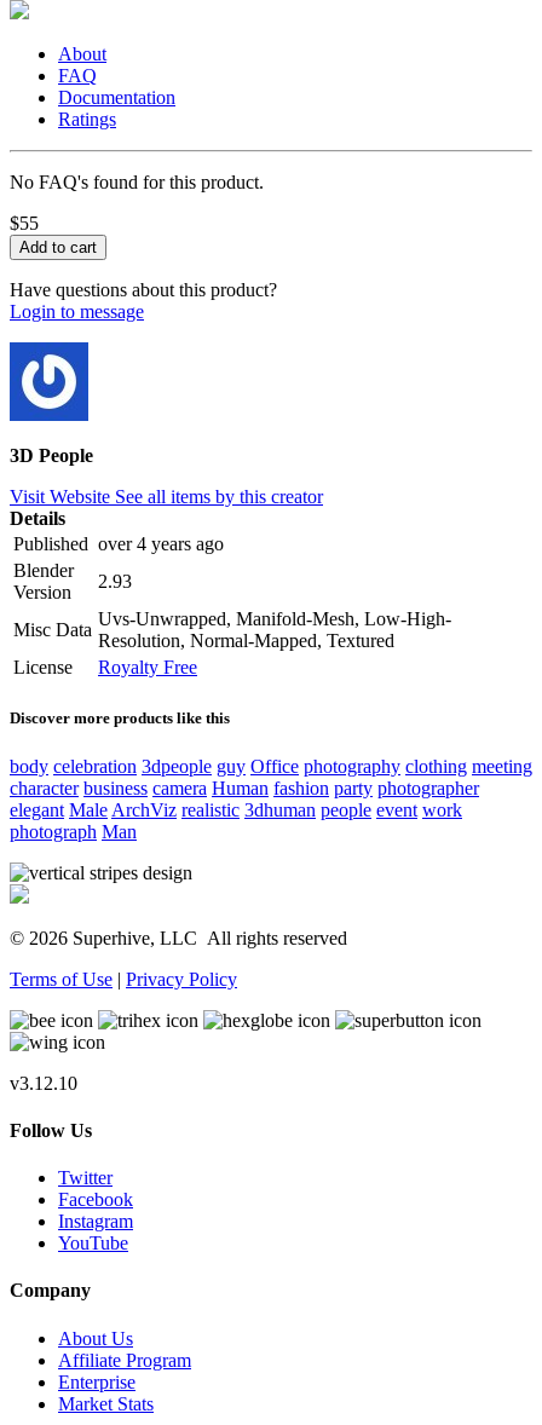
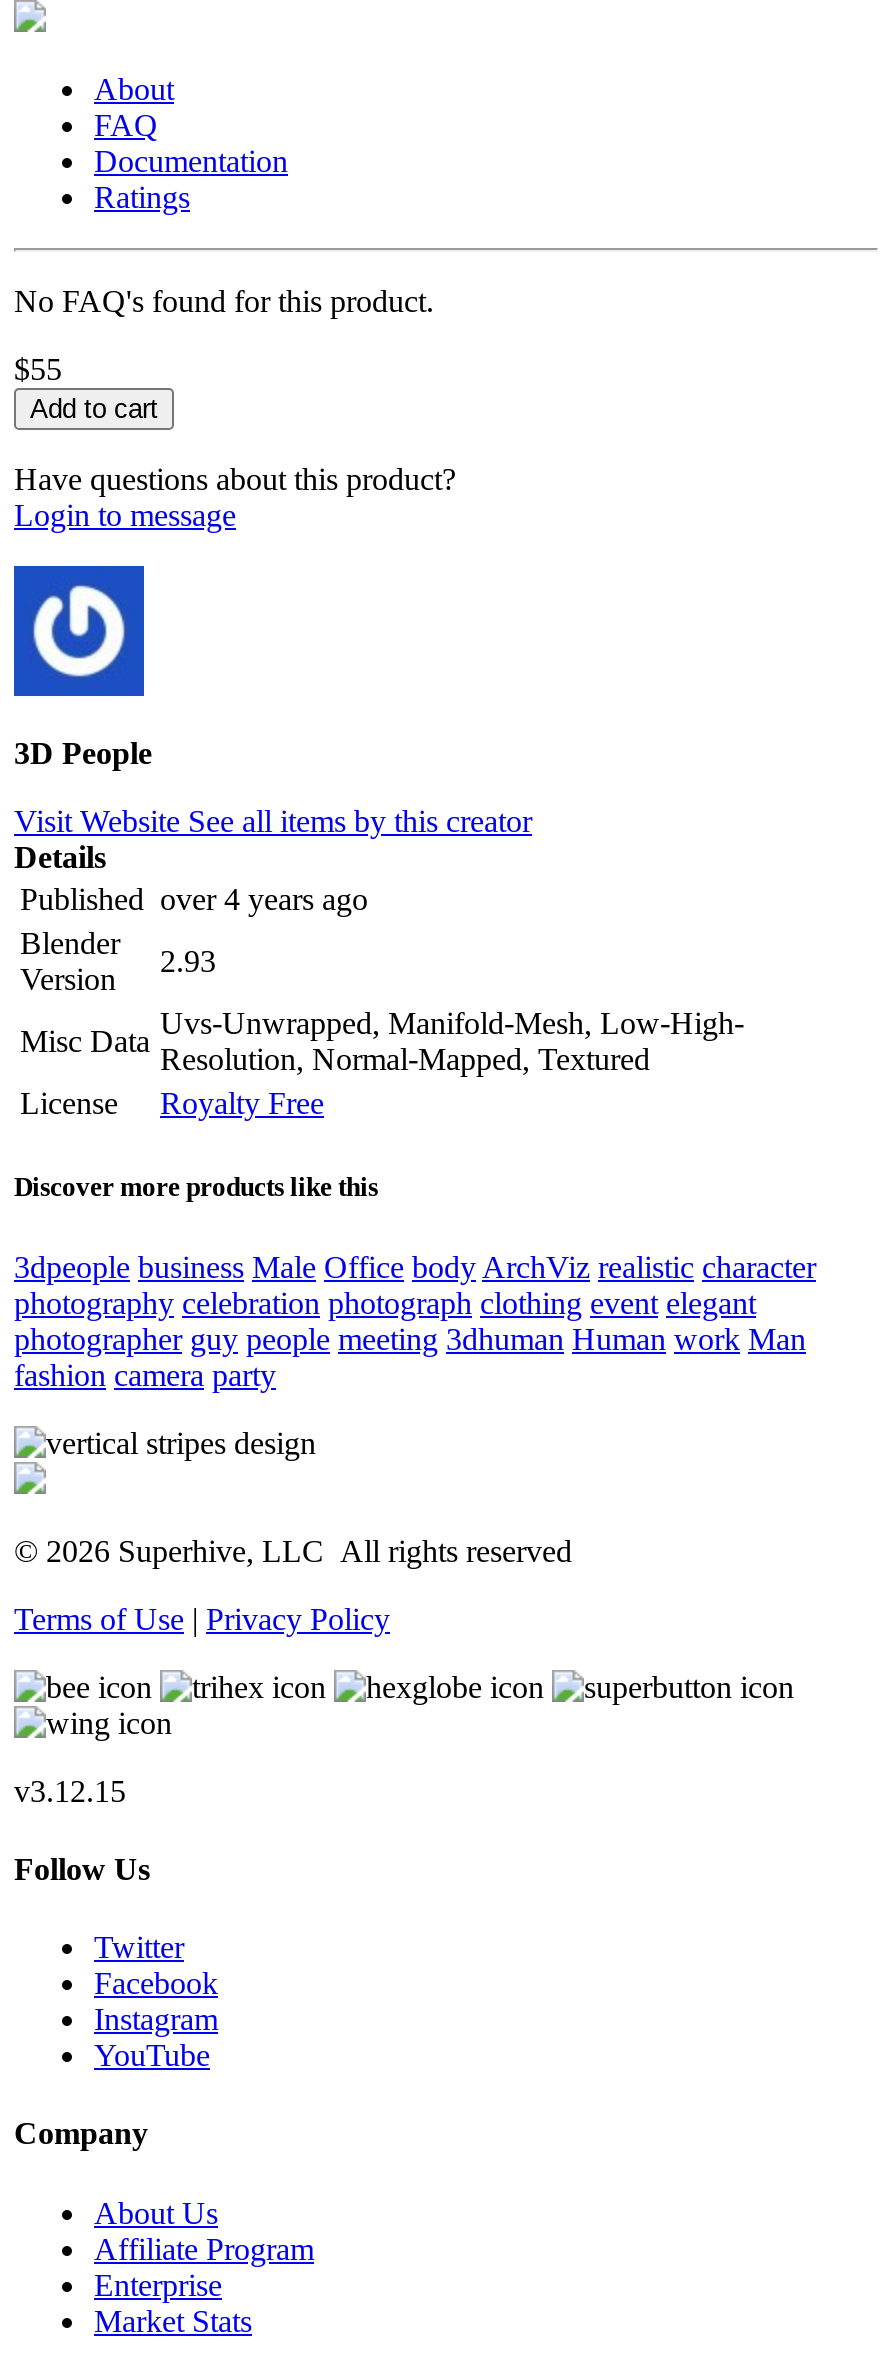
[10,756,532,841] body celebration 3dpeople guy Office photography clothing meeting | character business camera Human fashion party photographer | elegant Male ArchViz realistic 3dhuman people event work | photograph Man -> [14,1249,816,1391] 3dpeople business Male Office body ArchViz realistic character | photography celebration photograph clothing event elegant | photographer guy people meeting 3dhuman Human work Man | fashion camera party
[10,1072,77,1093] v3.12.10 -> [14,1773,126,1807] v3.12.15

